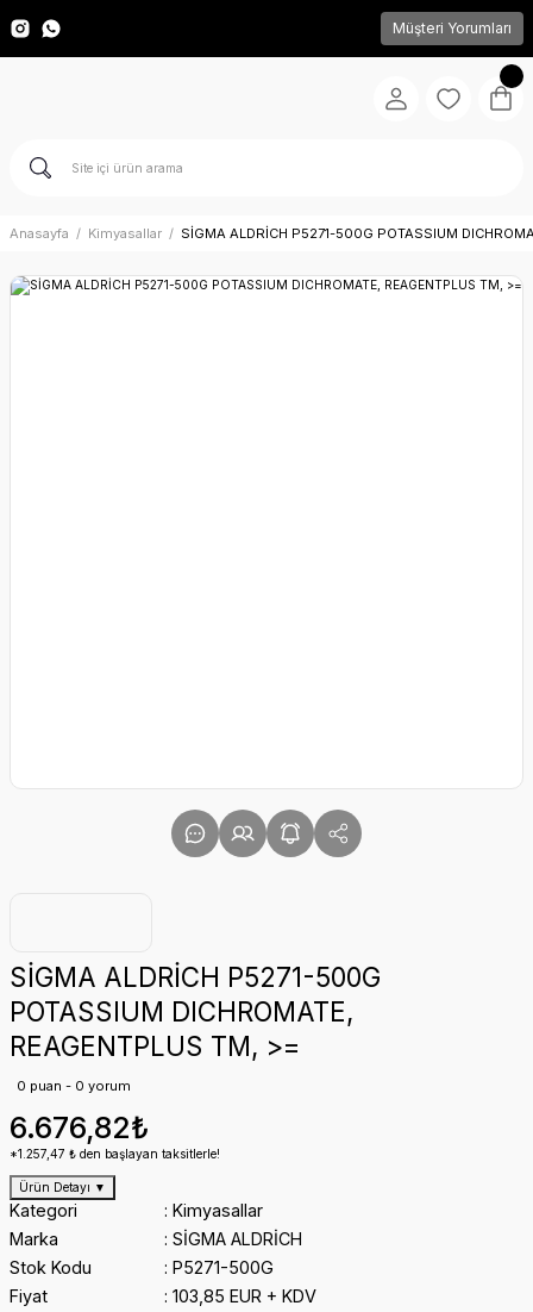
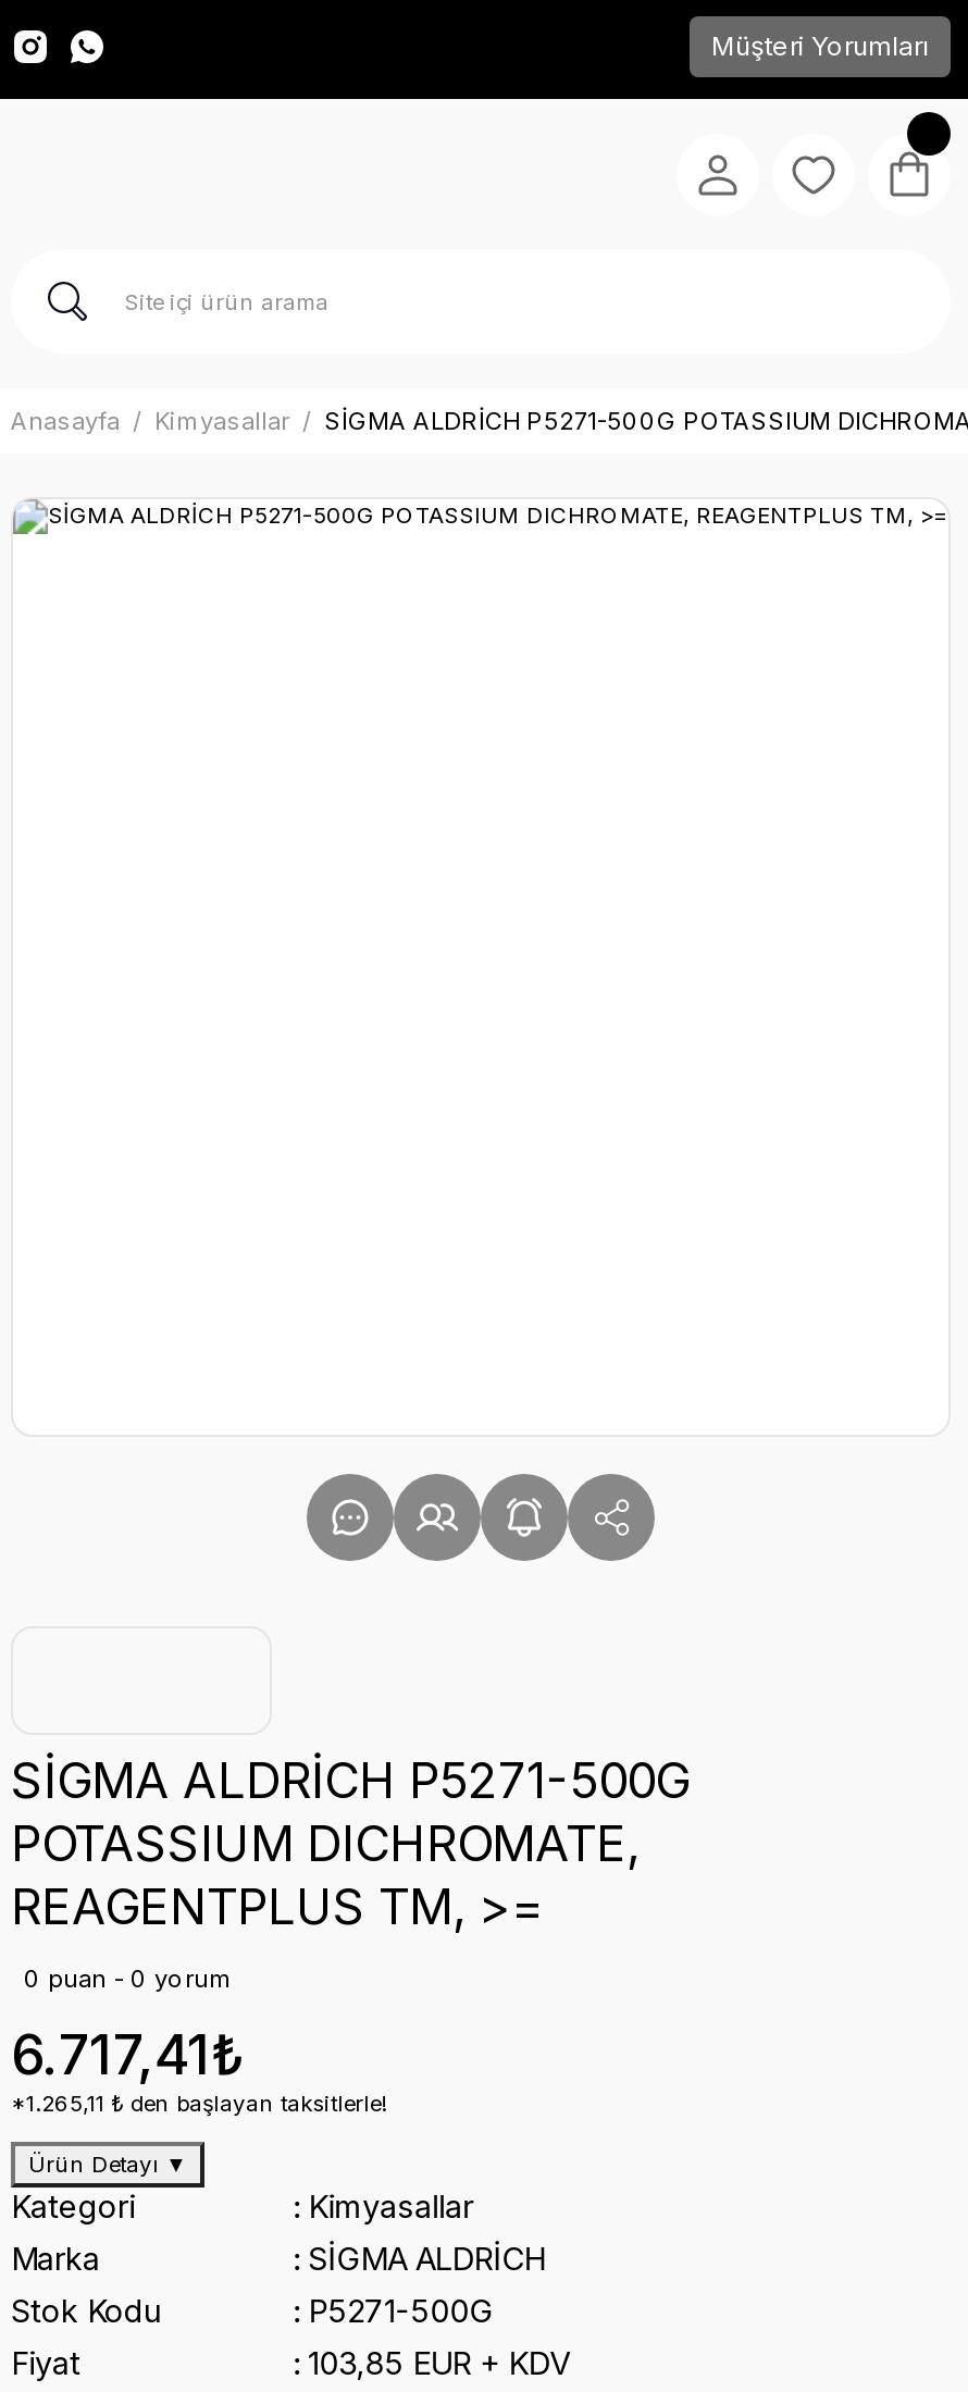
[10,1110,149,1145] 6.676,82₺ -> [11,2022,244,2087] 6.717,41₺
[10,1147,220,1161] *1.257,47 ₺ den başlayan taksitlerle! -> [11,2090,387,2116] *1.265,11 ₺ den başlayan taksitlerle!

